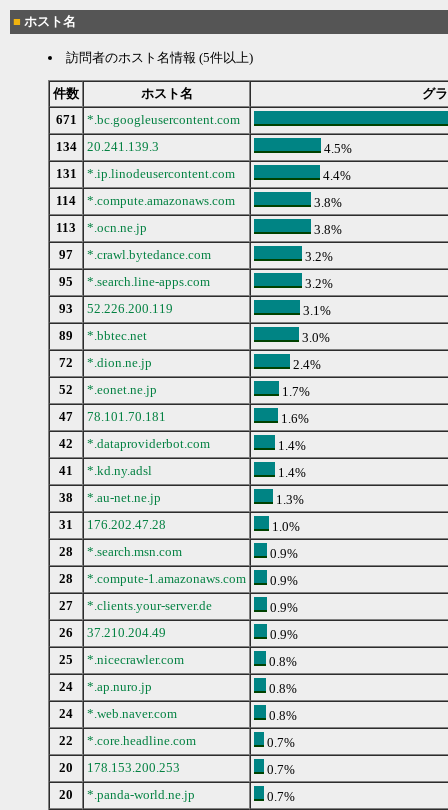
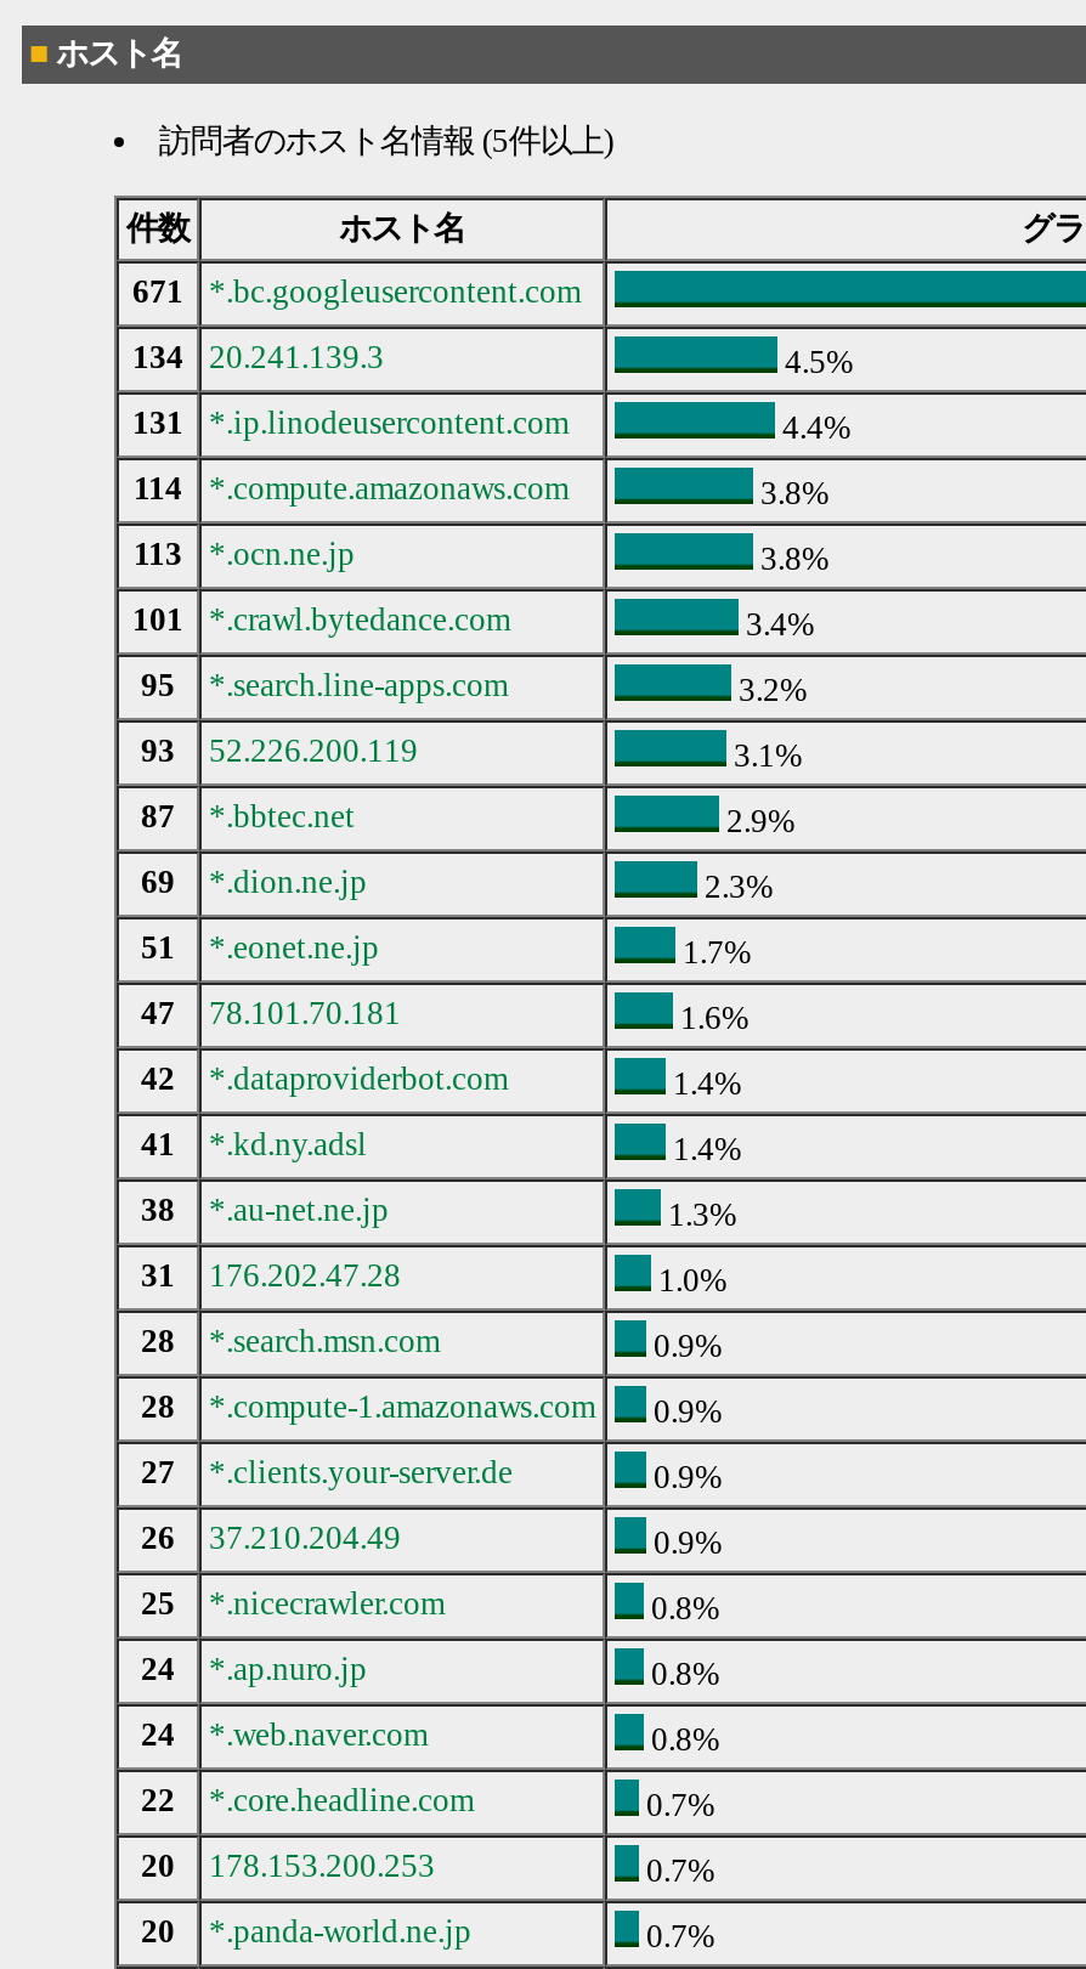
[59,247,211,262] 97 *.crawl.bytedance.com -> [132,602,510,638] 101 *.crawl.bytedance.com
[302,249,333,264] 3.2% -> [739,607,814,643] 3.4%
[59,328,147,343] 89 *.bbtec.net -> [141,799,355,835] 87 *.bbtec.net
[299,330,330,345] 3.0% -> [719,803,794,840] 2.9%
[59,355,152,370] 72 *.dion.ne.jp -> [141,864,367,901] 69 *.dion.ne.jp
[290,357,321,372] 2.4% -> [697,869,773,905] 2.3%
[59,382,157,397] 52 *.eonet.ne.jp -> [141,930,379,966] 51 *.eonet.ne.jp

